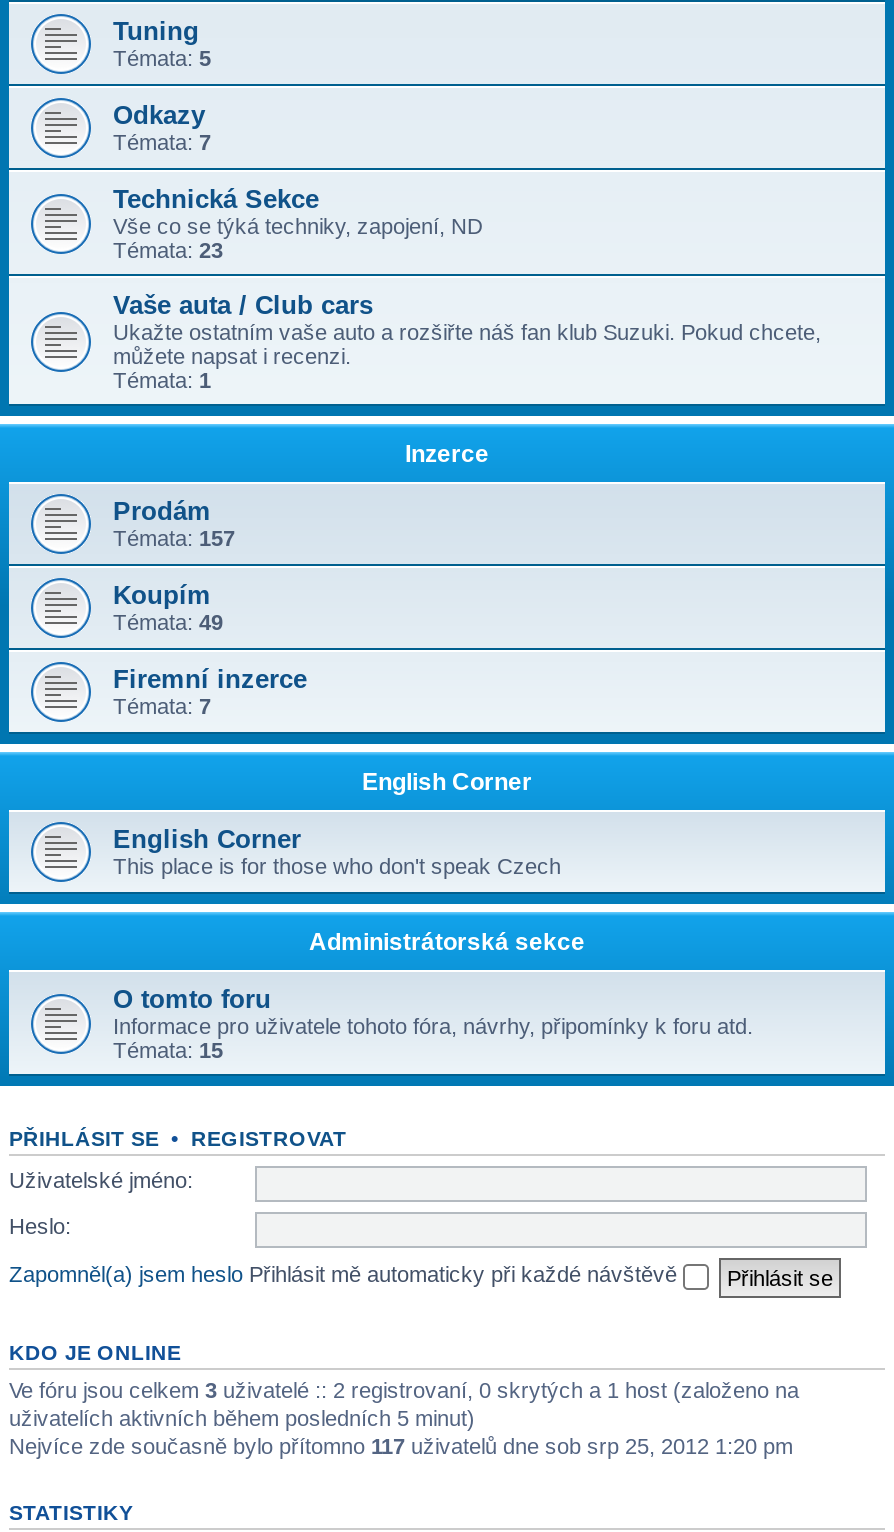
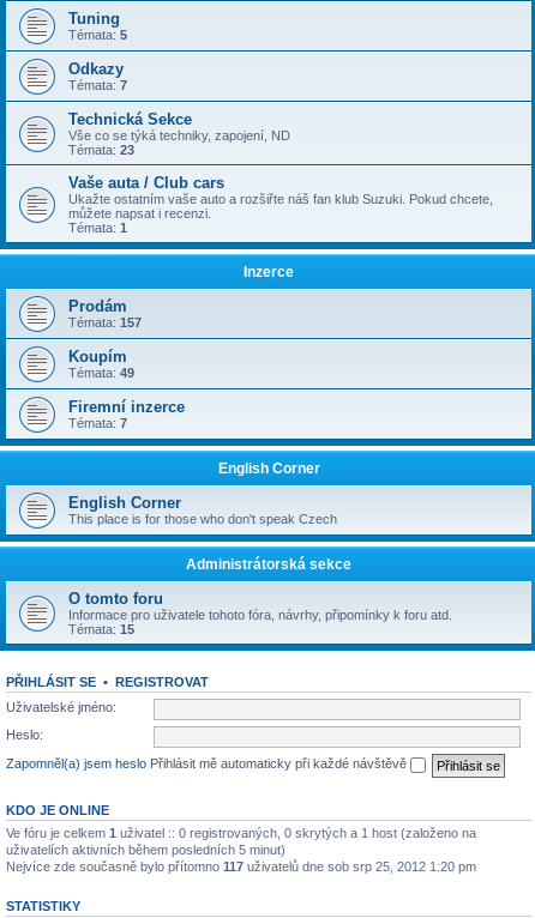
[9,1378,799,1402] Ve fóru jsou celkem 3 uživatelé :: 2 registrovaní, 0 skrytých a 1 host (založeno na -> [6,826,476,840] Ve fóru je celkem 1 uživatel :: 0 registrovaných, 0 skrytých a 1 host (založeno na

